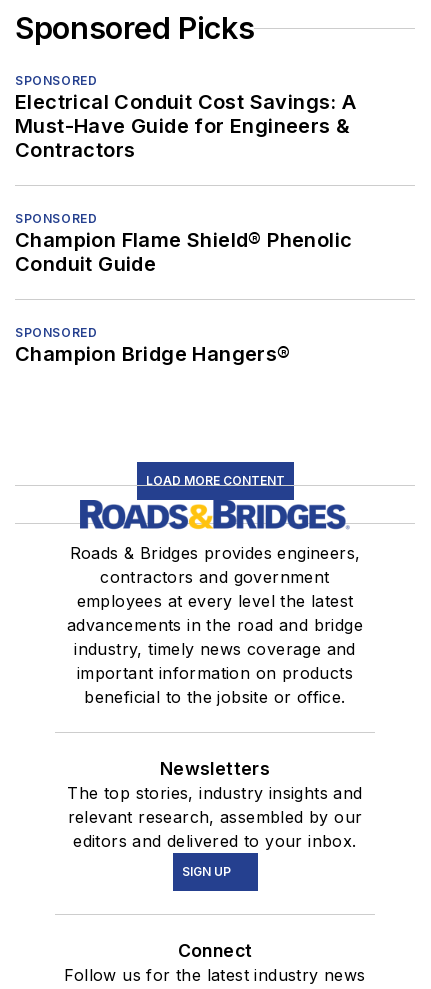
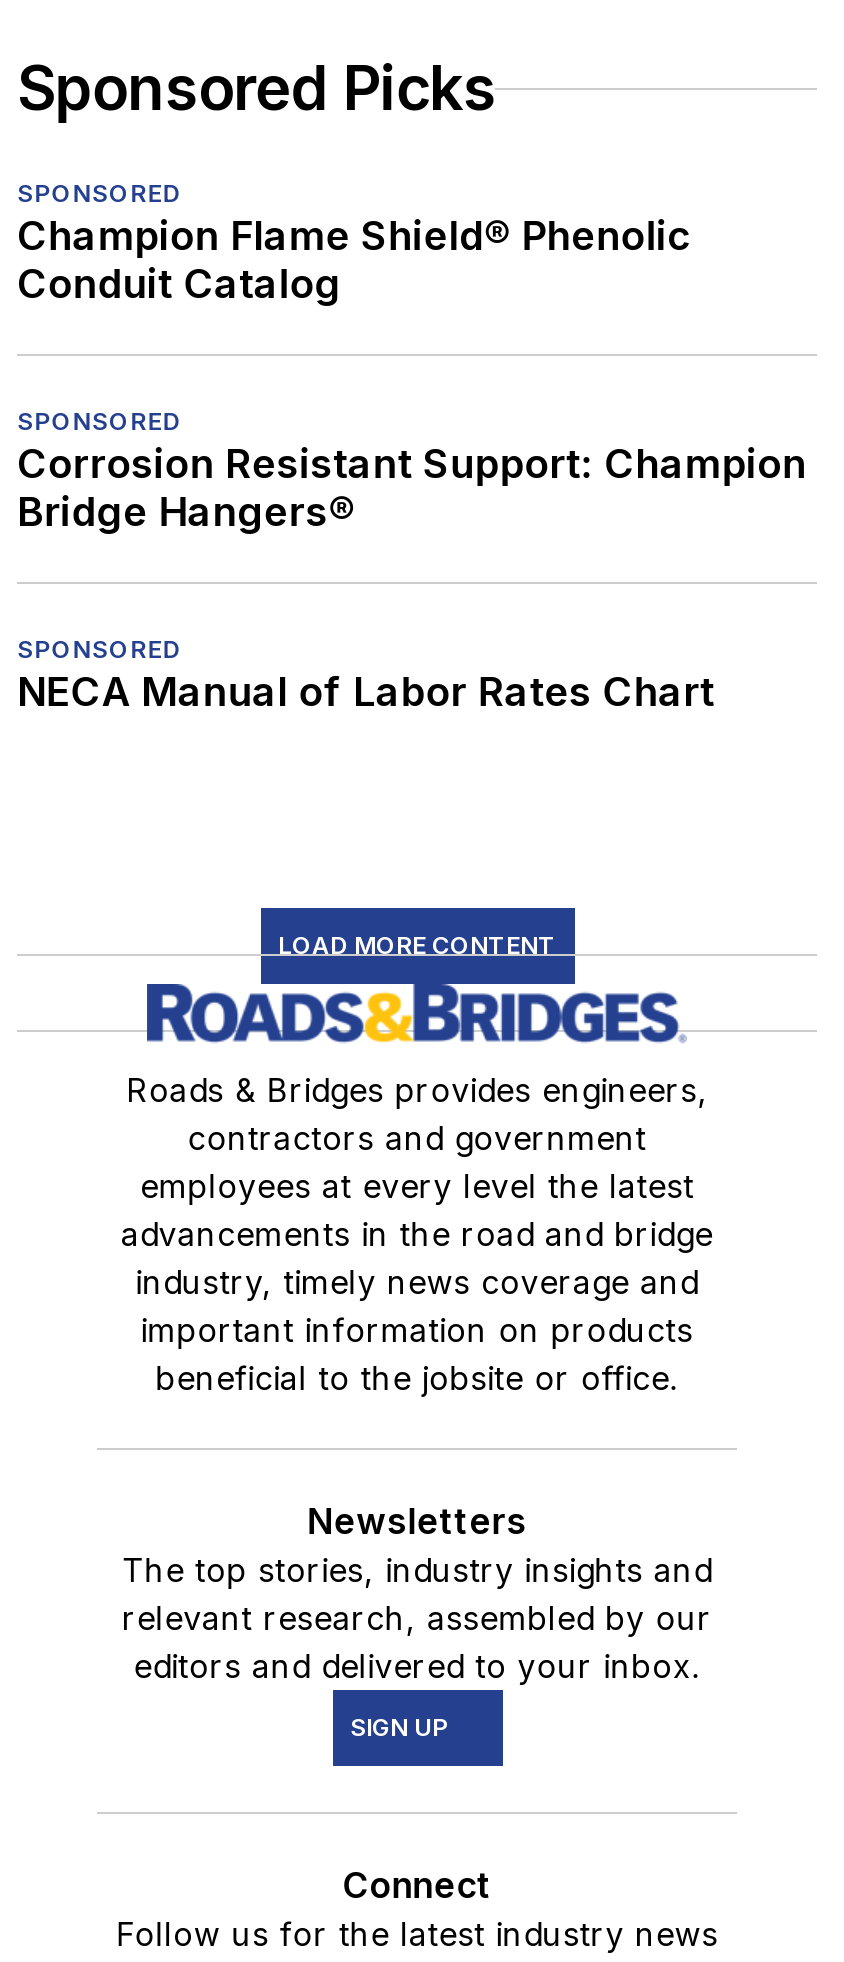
[15,90,357,162] Electrical Conduit Cost Savings: A | Must-Have Guide for Engineers & | Contractors -> [17,261,341,309] Conduit Catalog
moved [15,228,352,252] -> [17,213,692,261]: Champion Flame Shield® Phenolic
[15,252,156,276] Conduit Guide -> [17,441,807,537] Corrosion Resistant Support: Champion | Bridge Hangers®
[15,342,291,366] Champion Bridge Hangers® -> [17,669,715,717] NECA Manual of Labor Rates Chart

